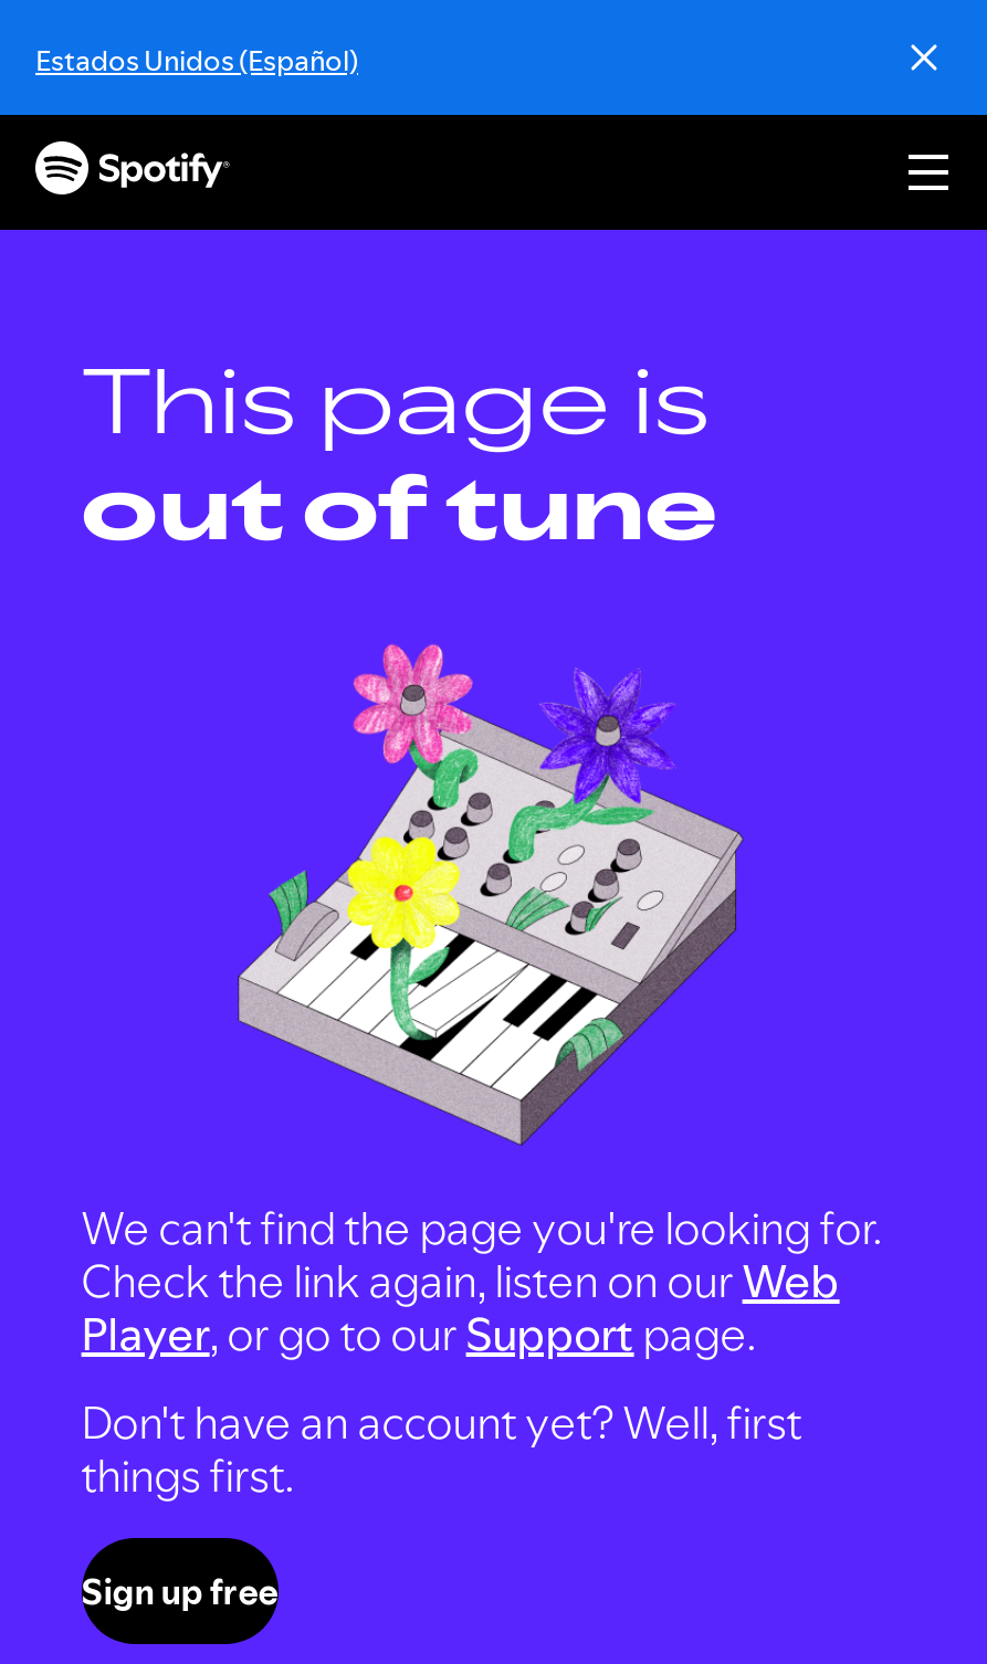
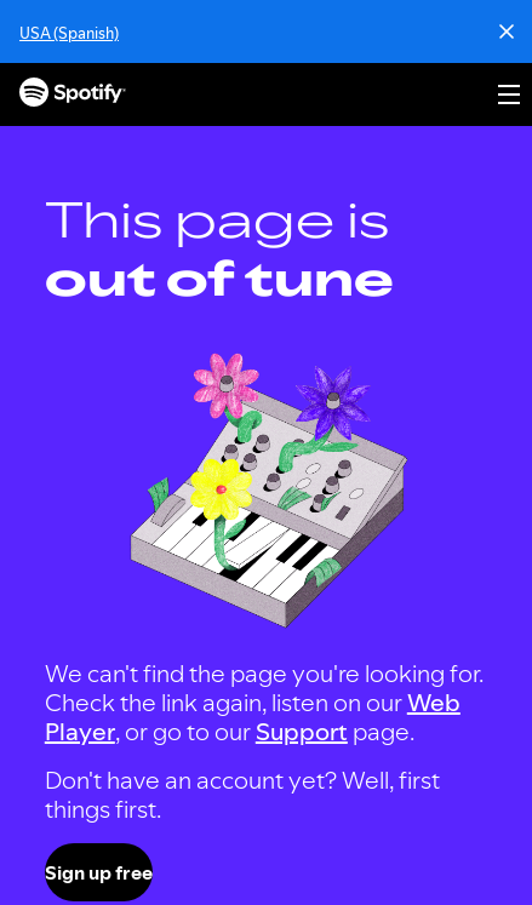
[35,40,358,80] Estados Unidos (Español) -> [19,22,119,44] USA (Spanish)

